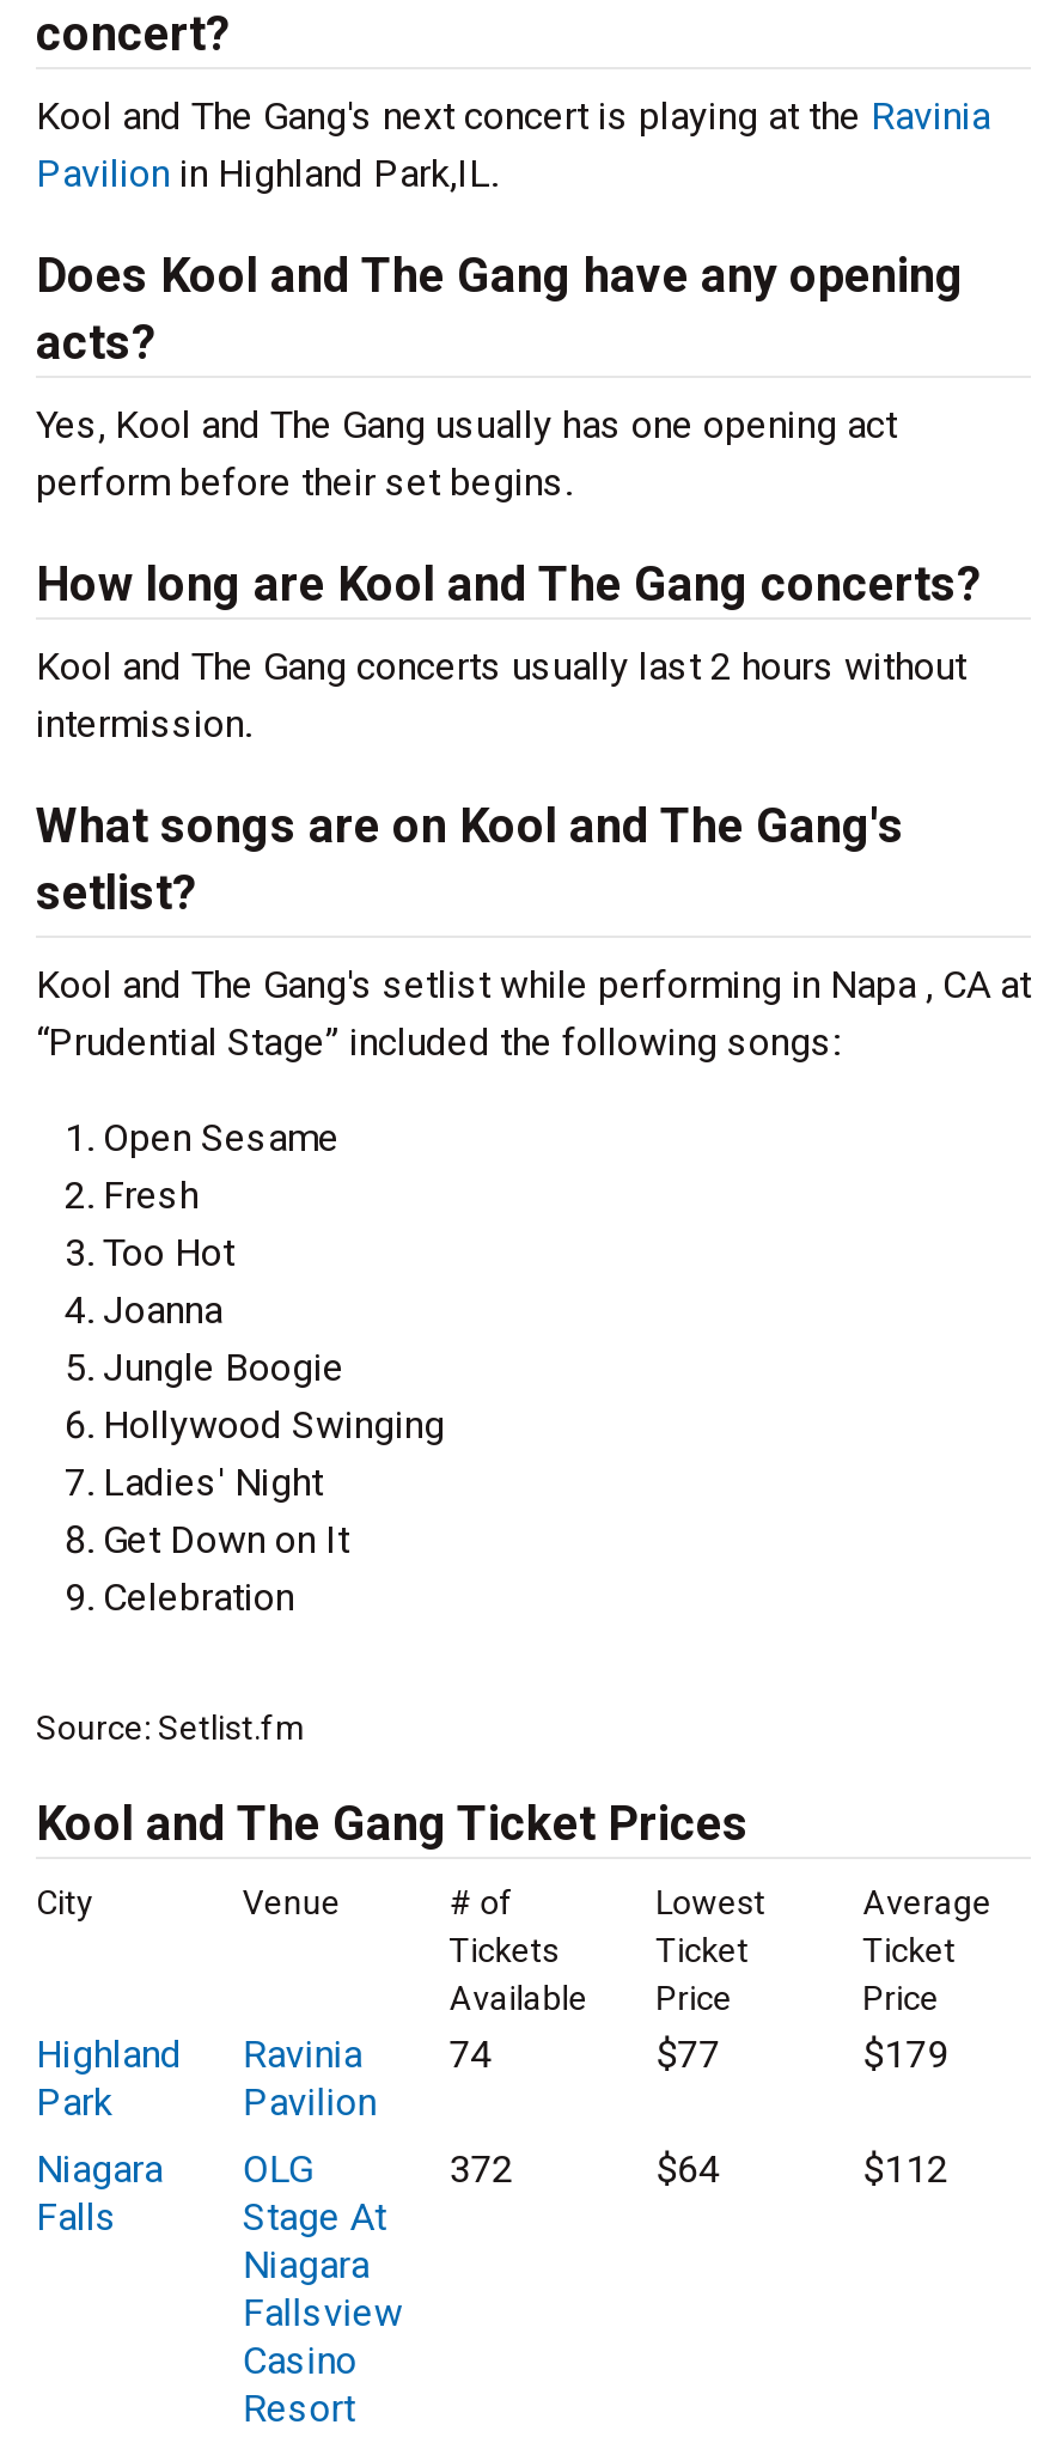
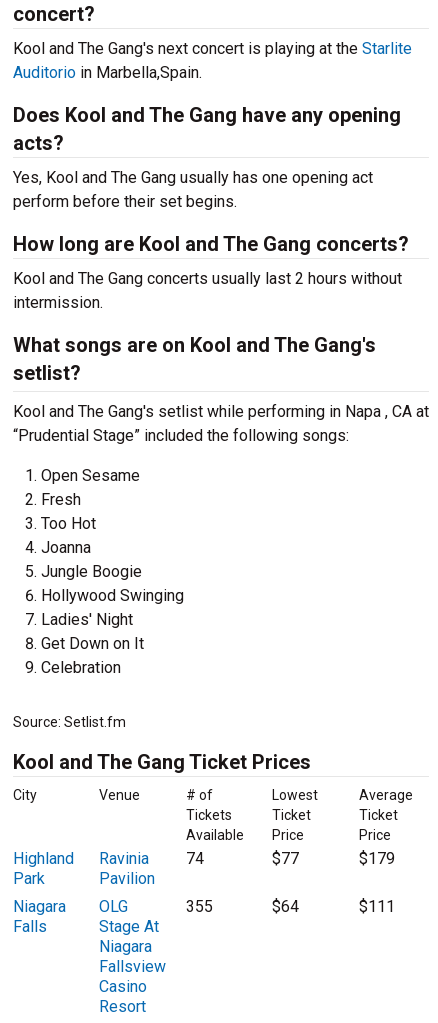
[36,93,990,196] Kool and The Gang's next concert is playing at the Ravinia | Pavilion in Highland Park,IL. -> [13,39,412,82] Kool and The Gang's next concert is playing at the Starlite | Auditorio in Marbella,Spain.
[449,2146,514,2192] 372 -> [186,897,213,916] 355
[863,2146,949,2192] $112 -> [359,897,395,916] $111

